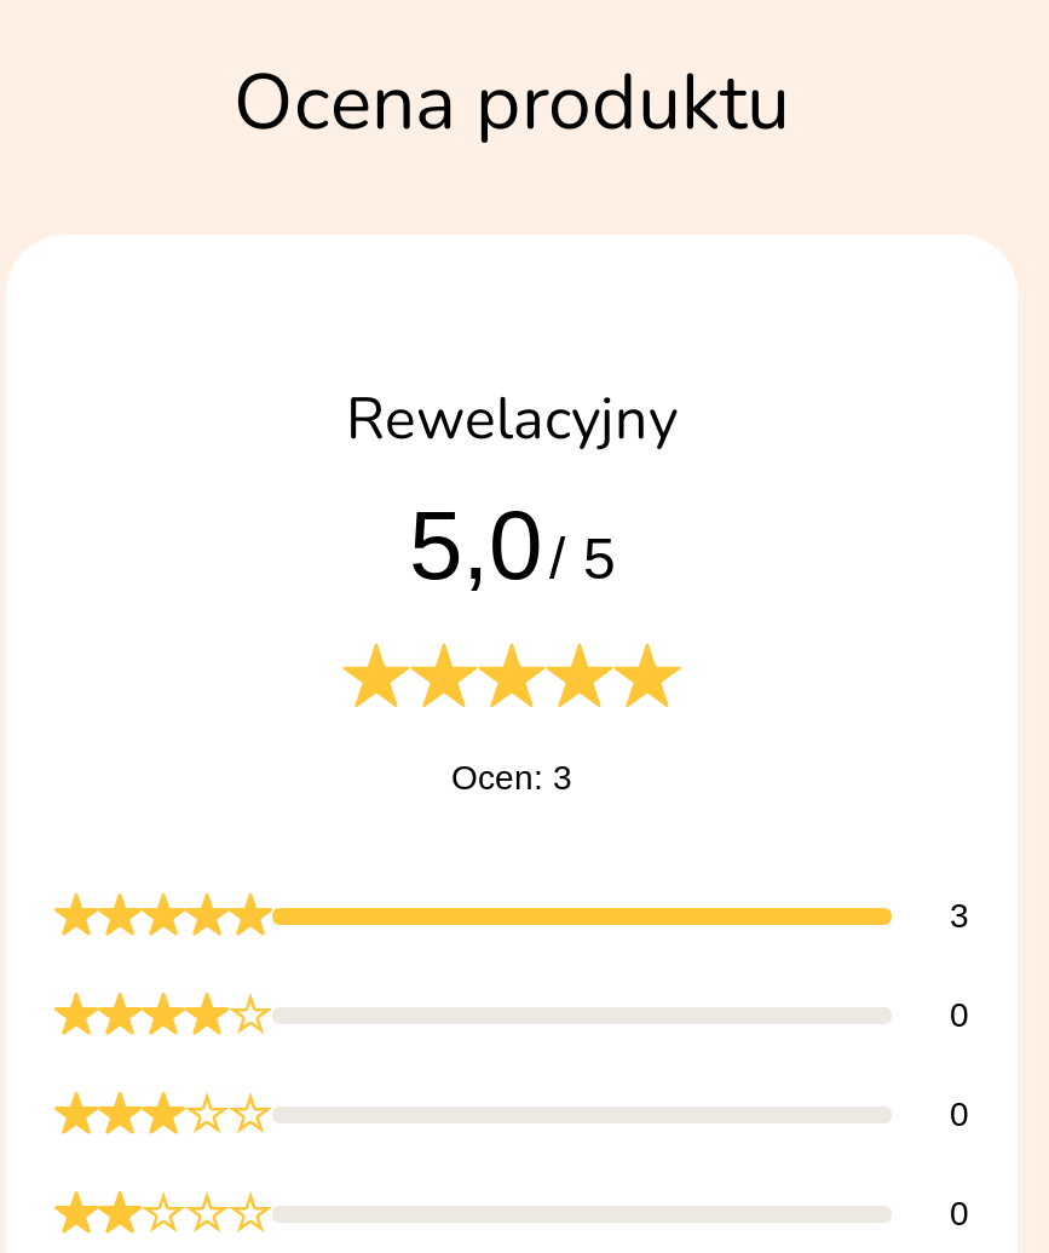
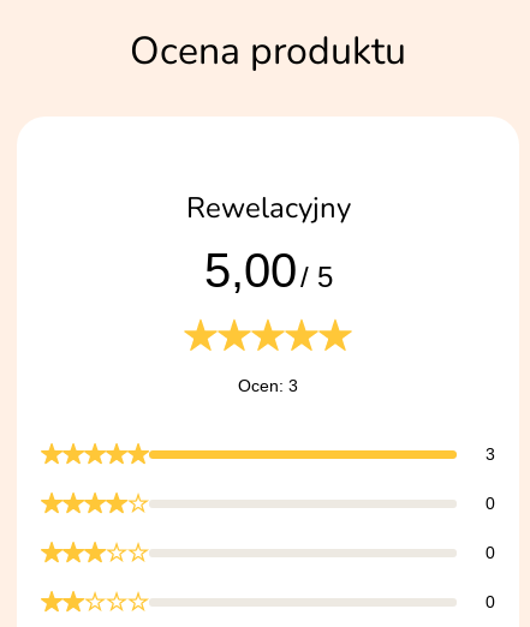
[409,492,615,599] 5,0 / 5 -> [204,244,332,297] 5,00 / 5

